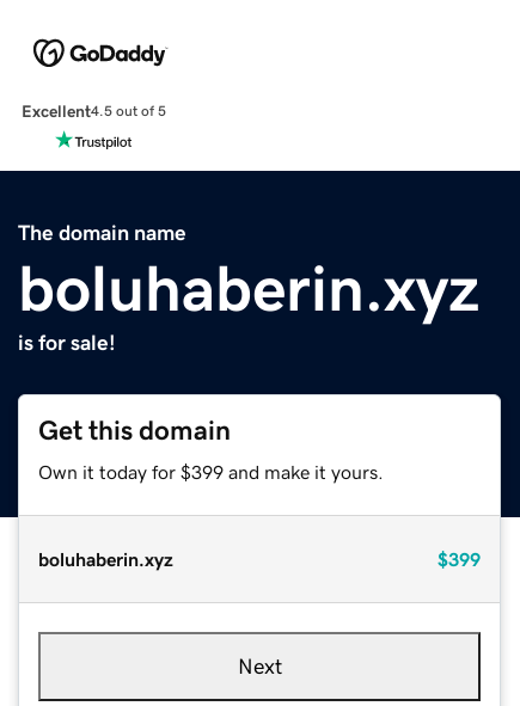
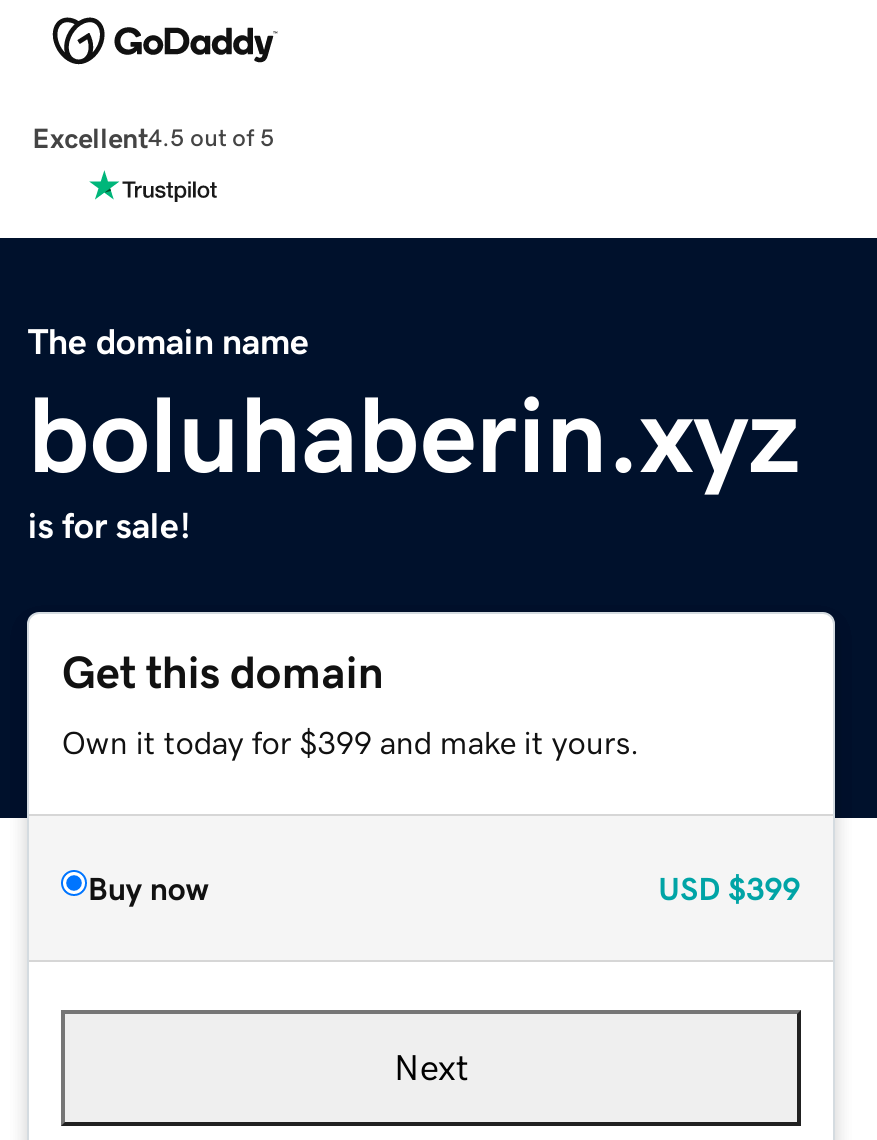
[39,549,480,568] boluhaberin.xyz | $399 -> [88,871,800,903] Buy now | USD $399

